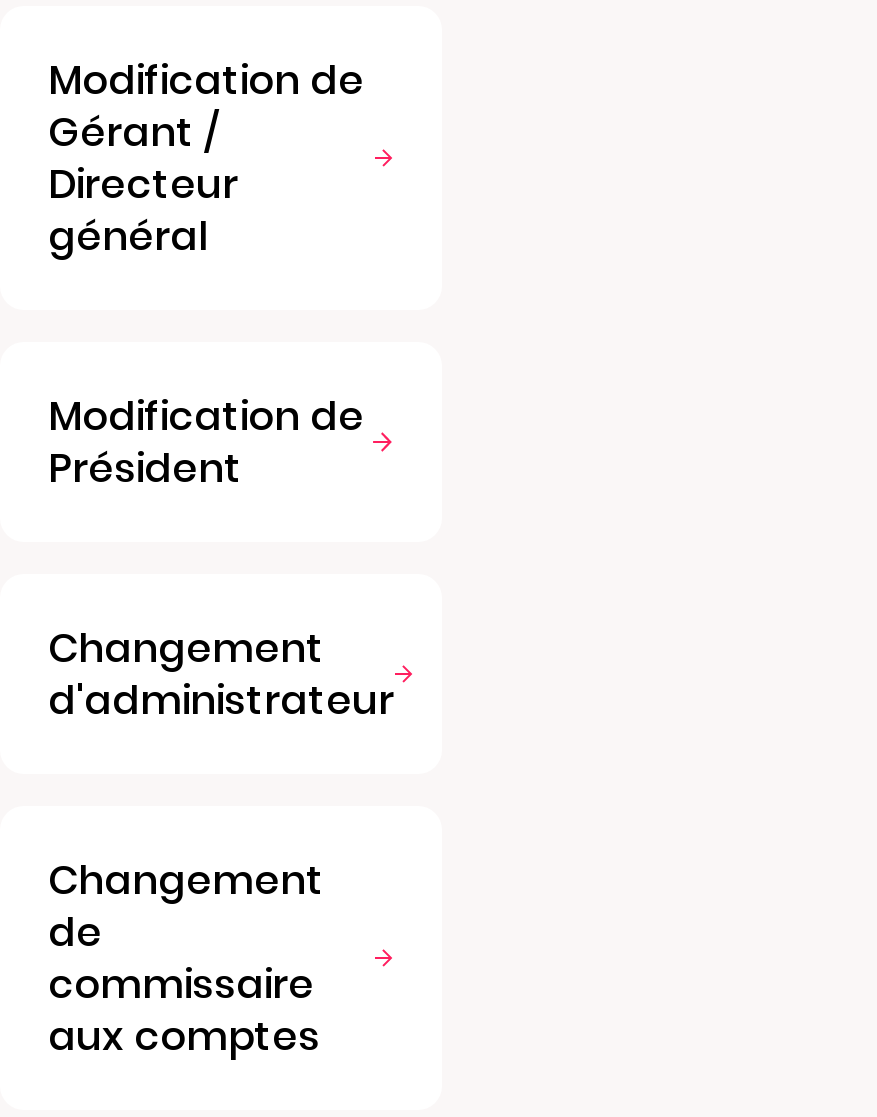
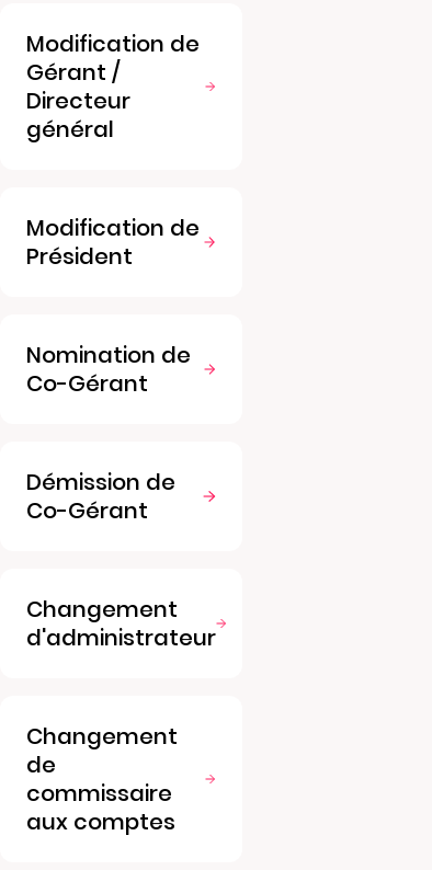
none -> [26,340,191,526] Nomination de | Co-Gérant | Démission de | Co-Gérant

